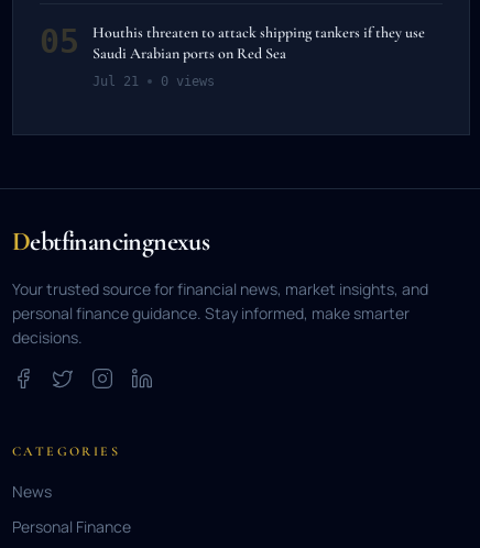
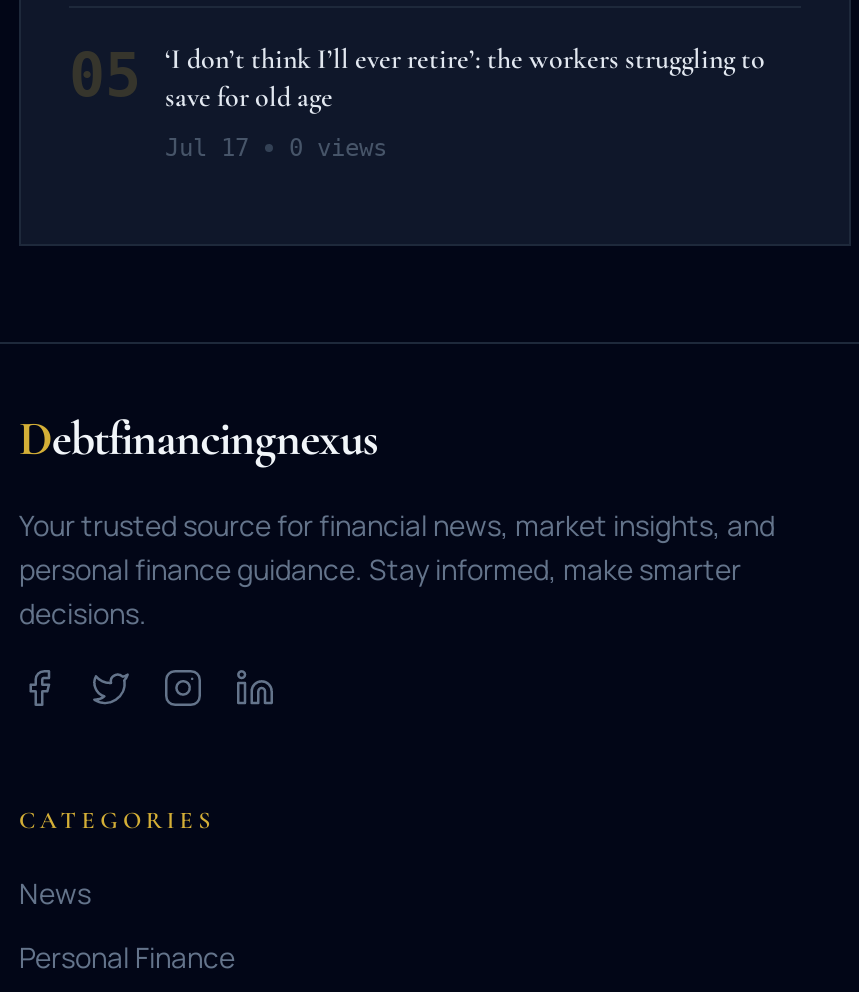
[92,23,425,63] Houthis threaten to attack shipping tankers if they use | Saudi Arabian ports on Red Sea -> [165,42,765,114] ‘I don’t think I’ll ever retire’: the workers struggling to | save for old age
[92,74,215,89] Jul 21 0 views -> [165,134,387,162] Jul 17 0 views

